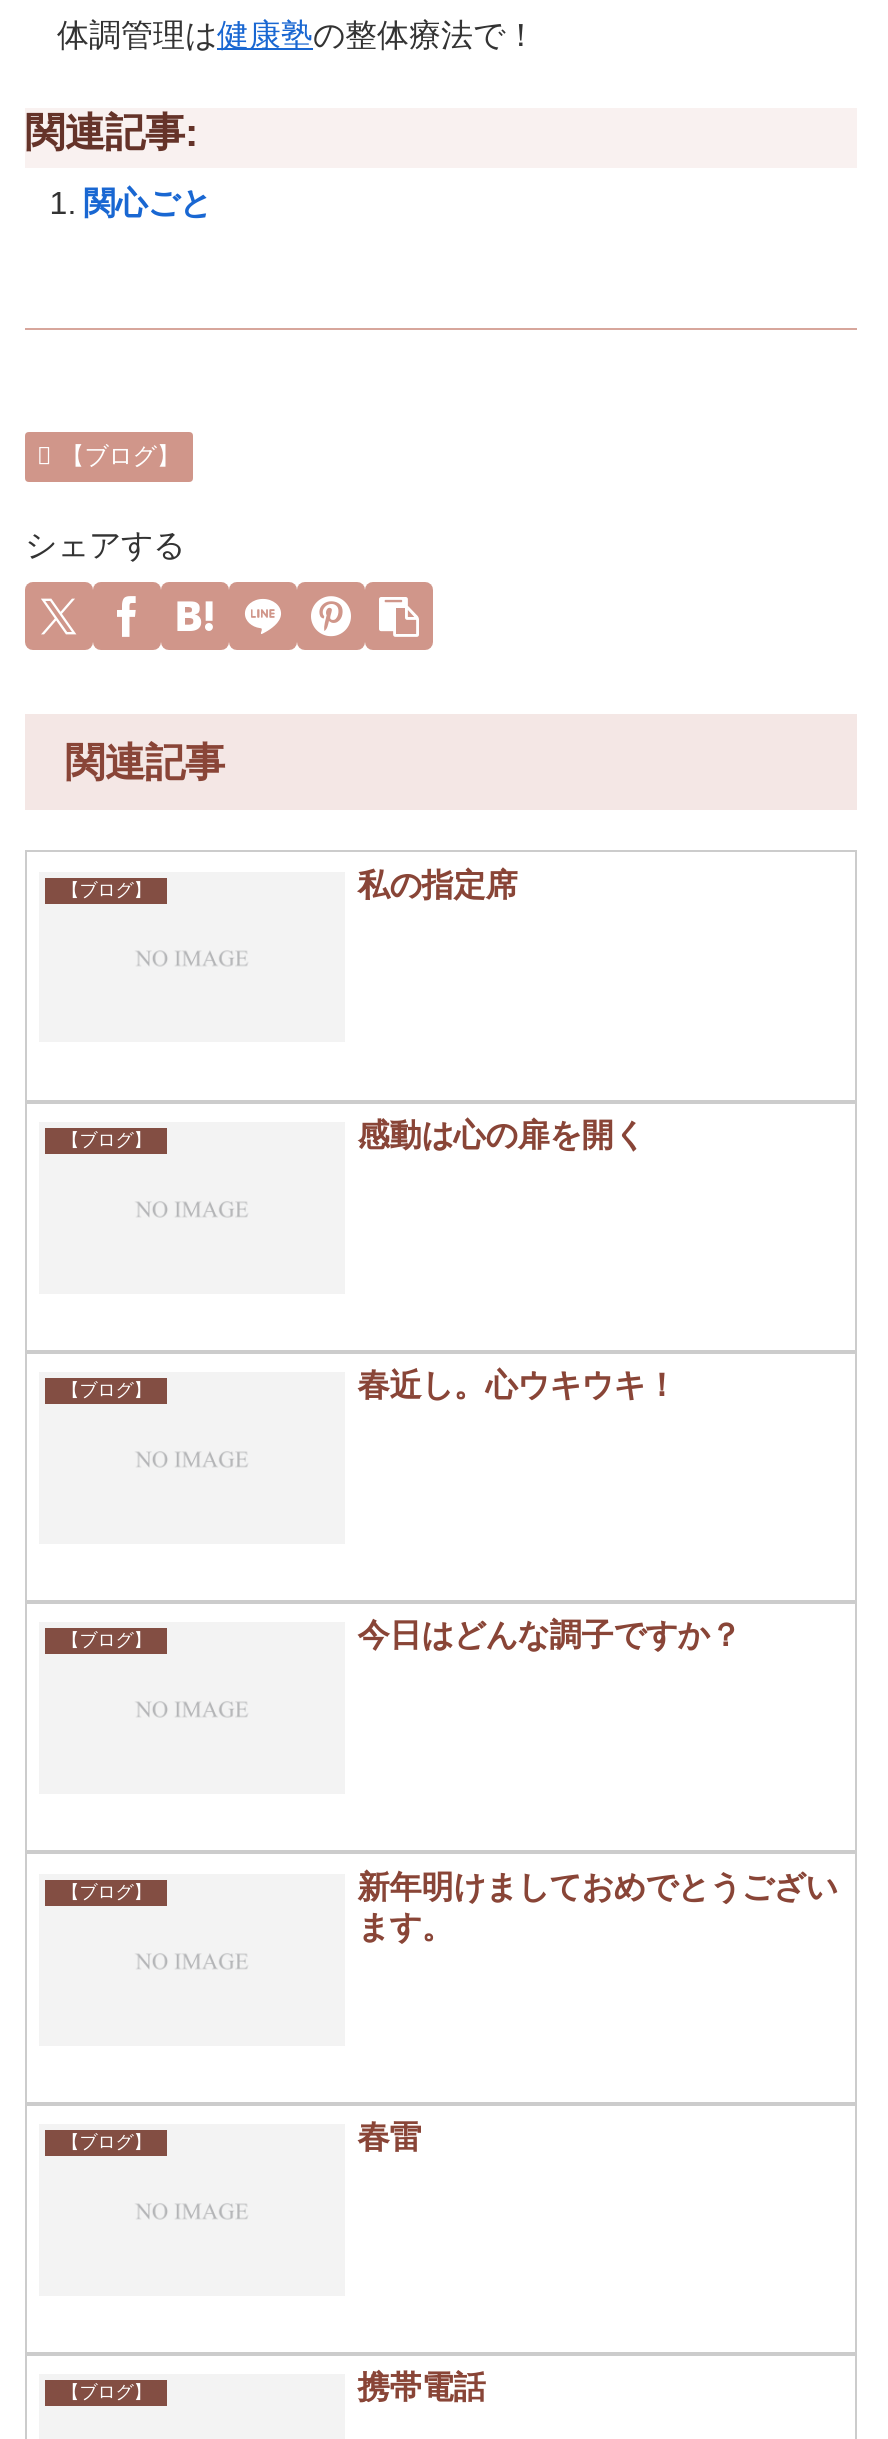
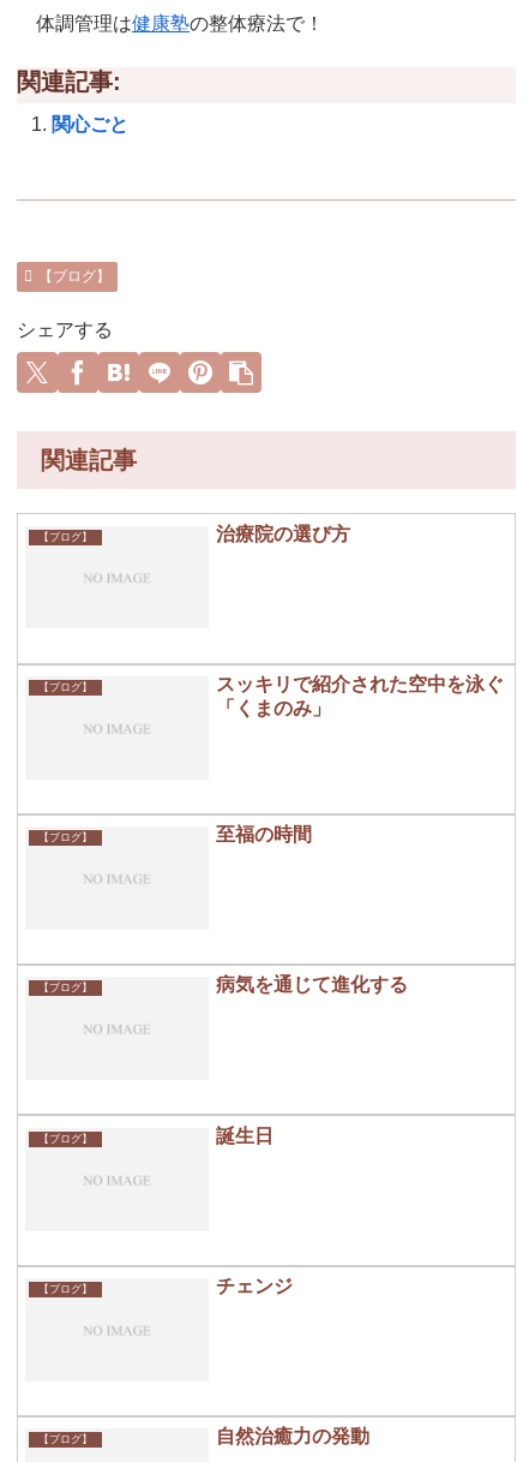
[357,867,517,901] 私の指定席 -> [216,523,351,544] 治療院の選び方
[357,1118,645,1152] 感動は心の扉を開く -> [216,674,504,718] スッキリで紹介された空中を泳ぐ | 「くまのみ」
[357,1368,677,1402] 春近し。心ウキウキ！ -> [216,824,312,845] 至福の時間
[357,1619,741,1653] 今日はどんな調子ですか？ -> [216,975,408,995] 病気を通じて進化する
[357,1869,837,1943] 新年明けましておめでとうござい | ます。 -> [216,1125,274,1146] 誕生日
[357,2120,421,2154] 春雷 -> [216,1276,293,1296] チェンジ
[357,2371,485,2405] 携帯電話 -> [216,1426,370,1447] 自然治癒力の発動

